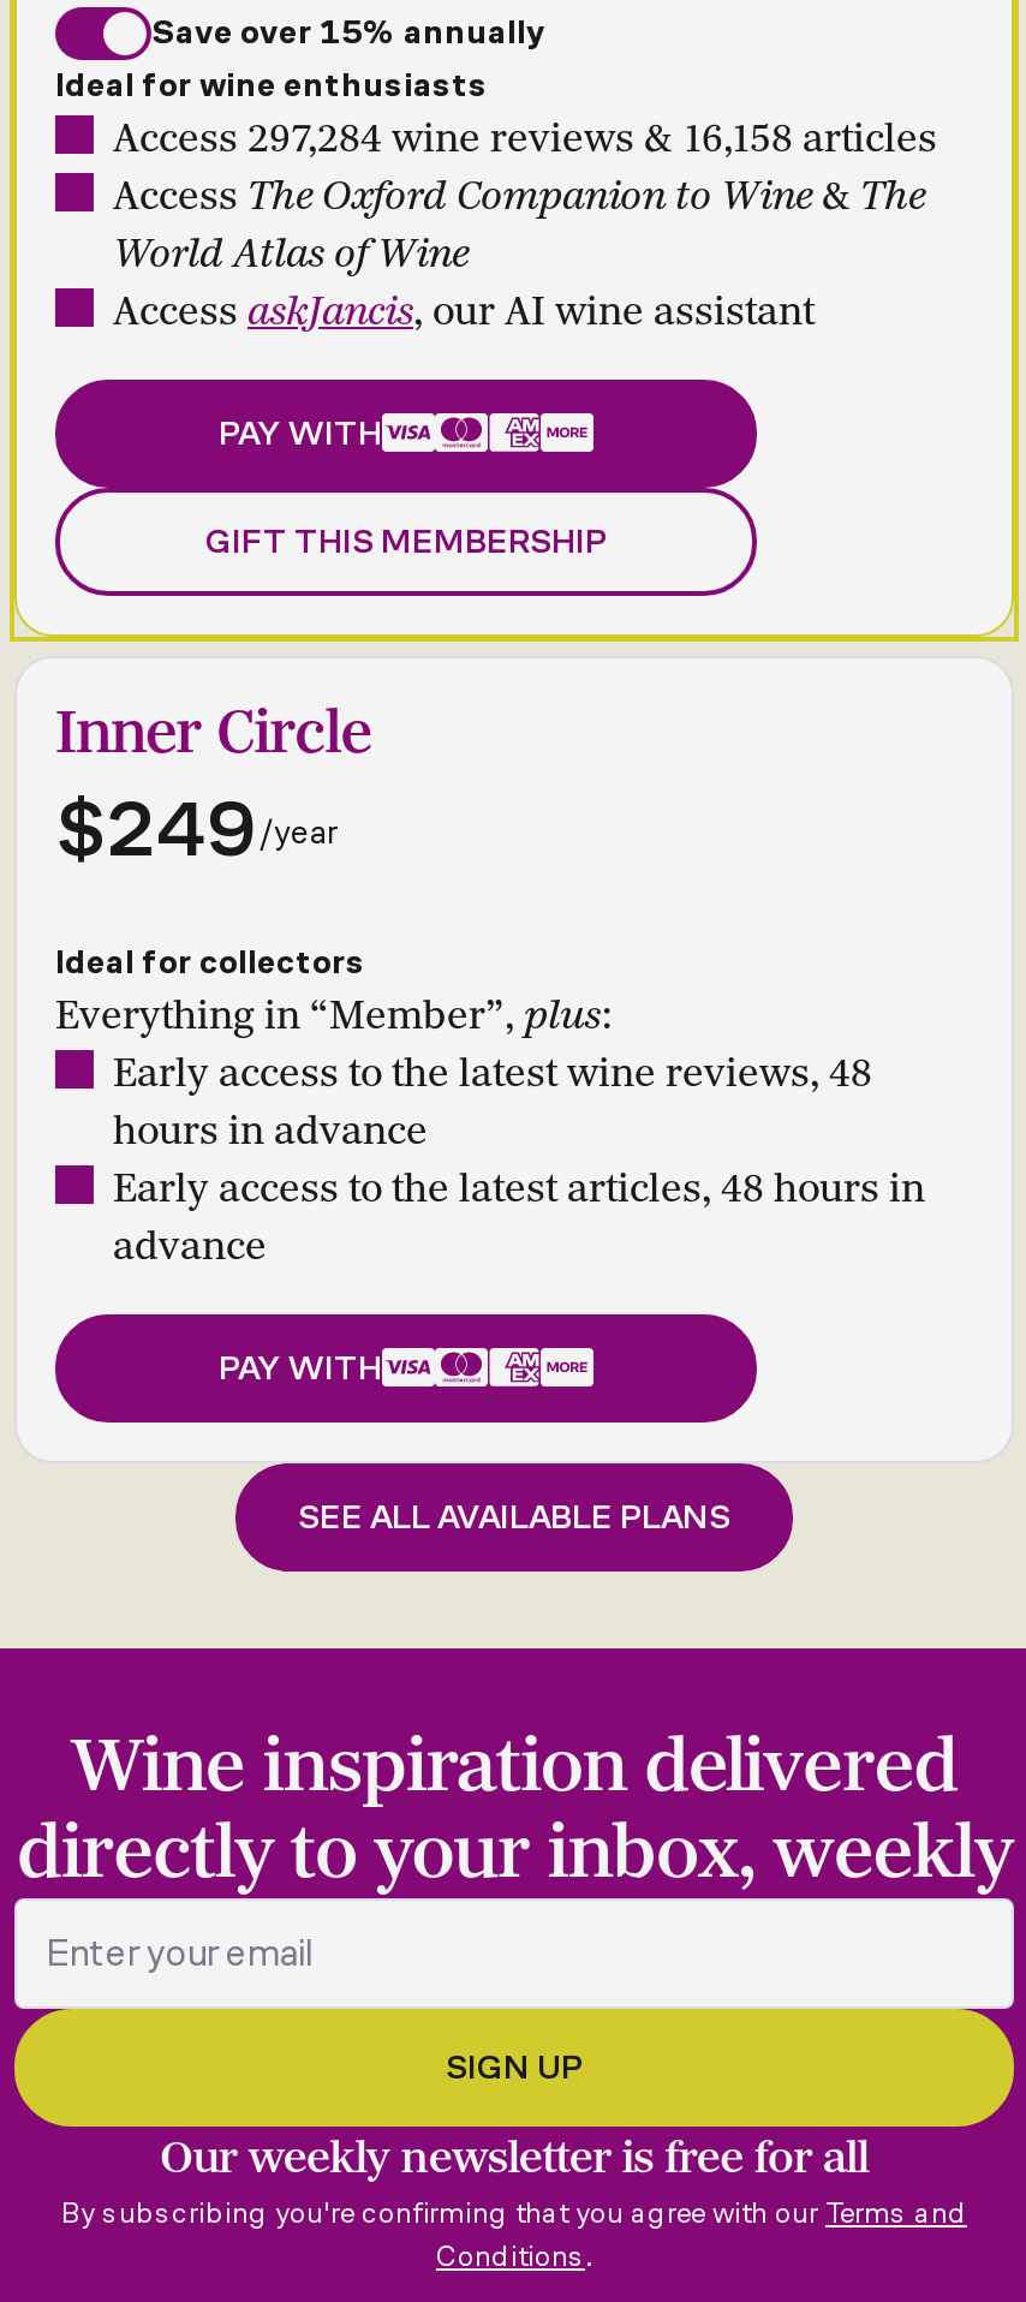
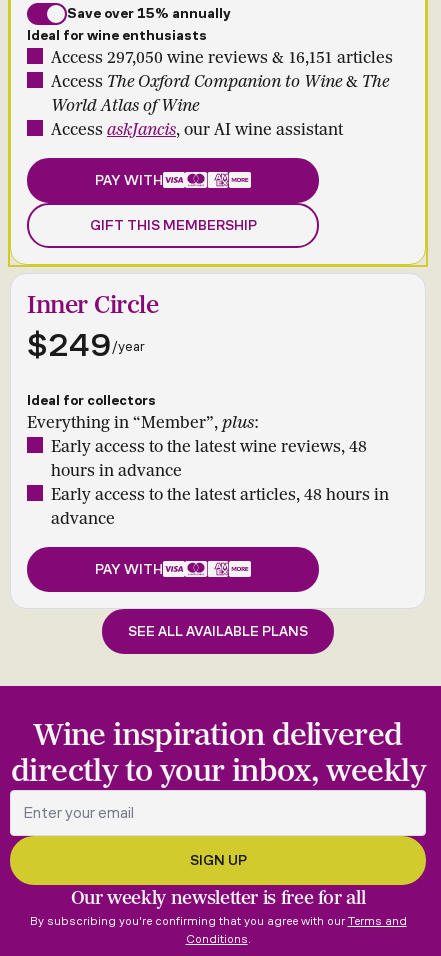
[113,112,937,163] Access 297,284 wine reviews & 16,158 articles -> [51,47,393,68] Access 297,050 wine reviews & 16,151 articles

